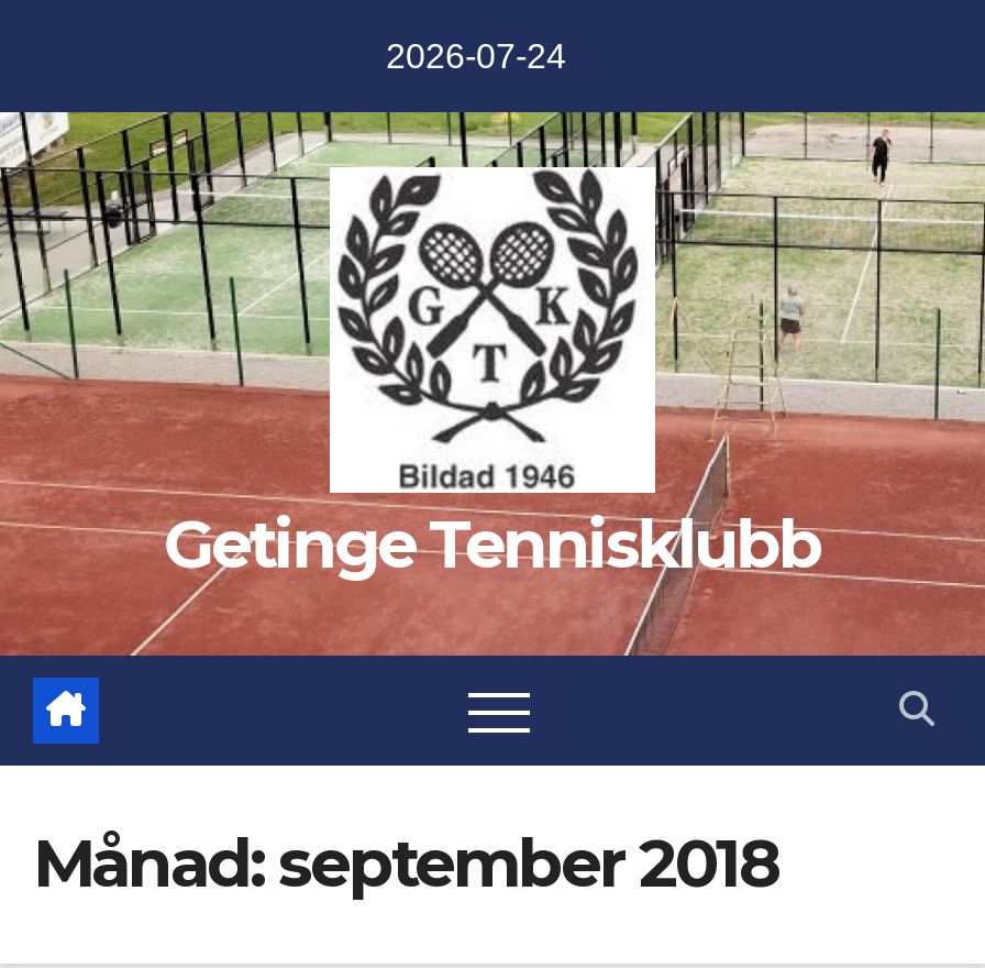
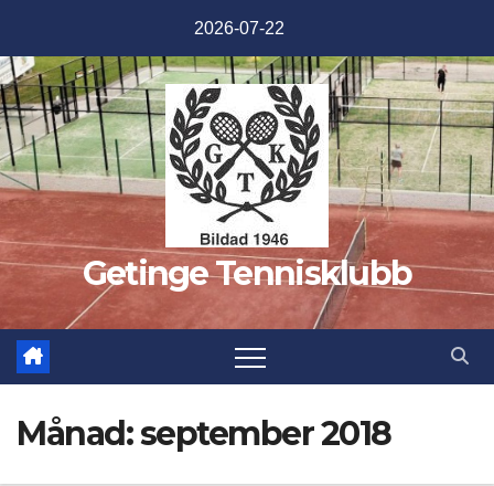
[386,37,566,75] 2026-07-24 -> [194,19,284,38] 2026-07-22

